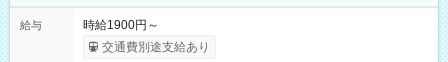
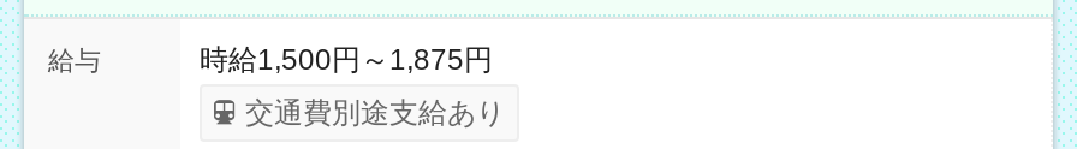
[83,18,159,32] 時給1900円～ -> [200,43,493,77] 時給1,500円～1,875円

